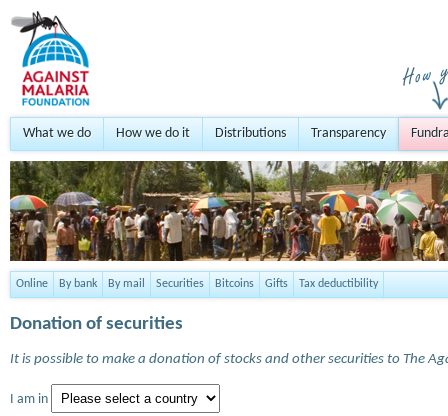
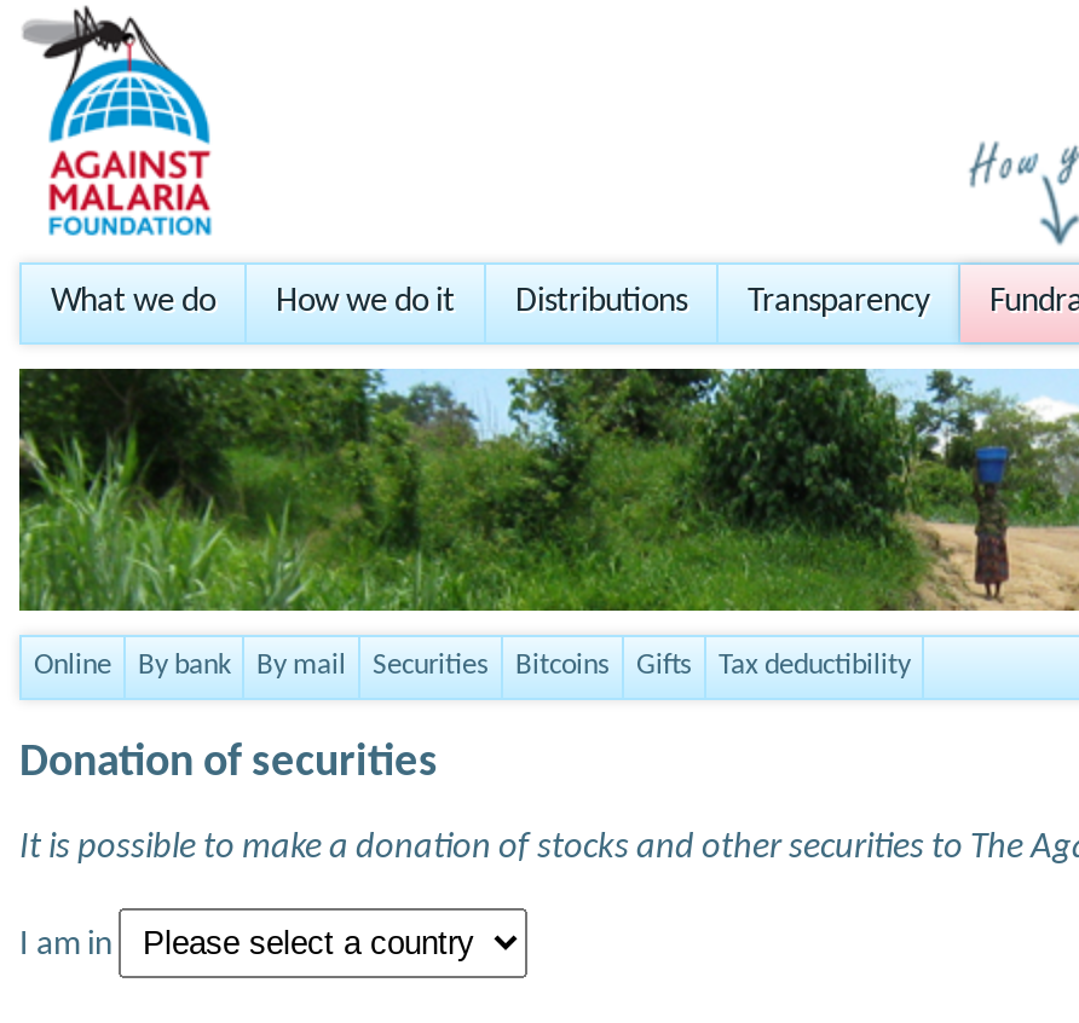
[9,160,445,262] [image] -> [17,366,1072,613] [image]

